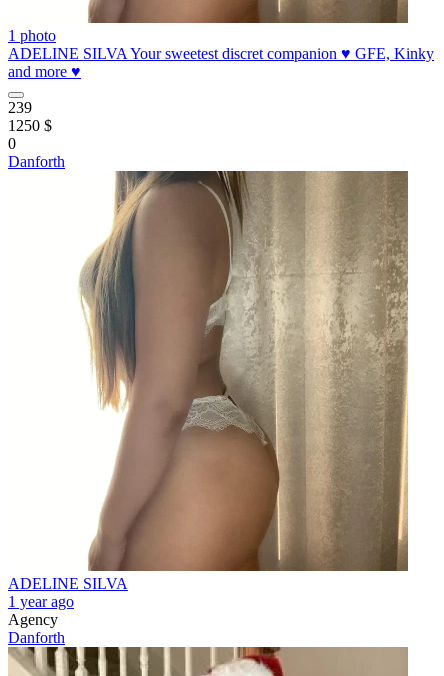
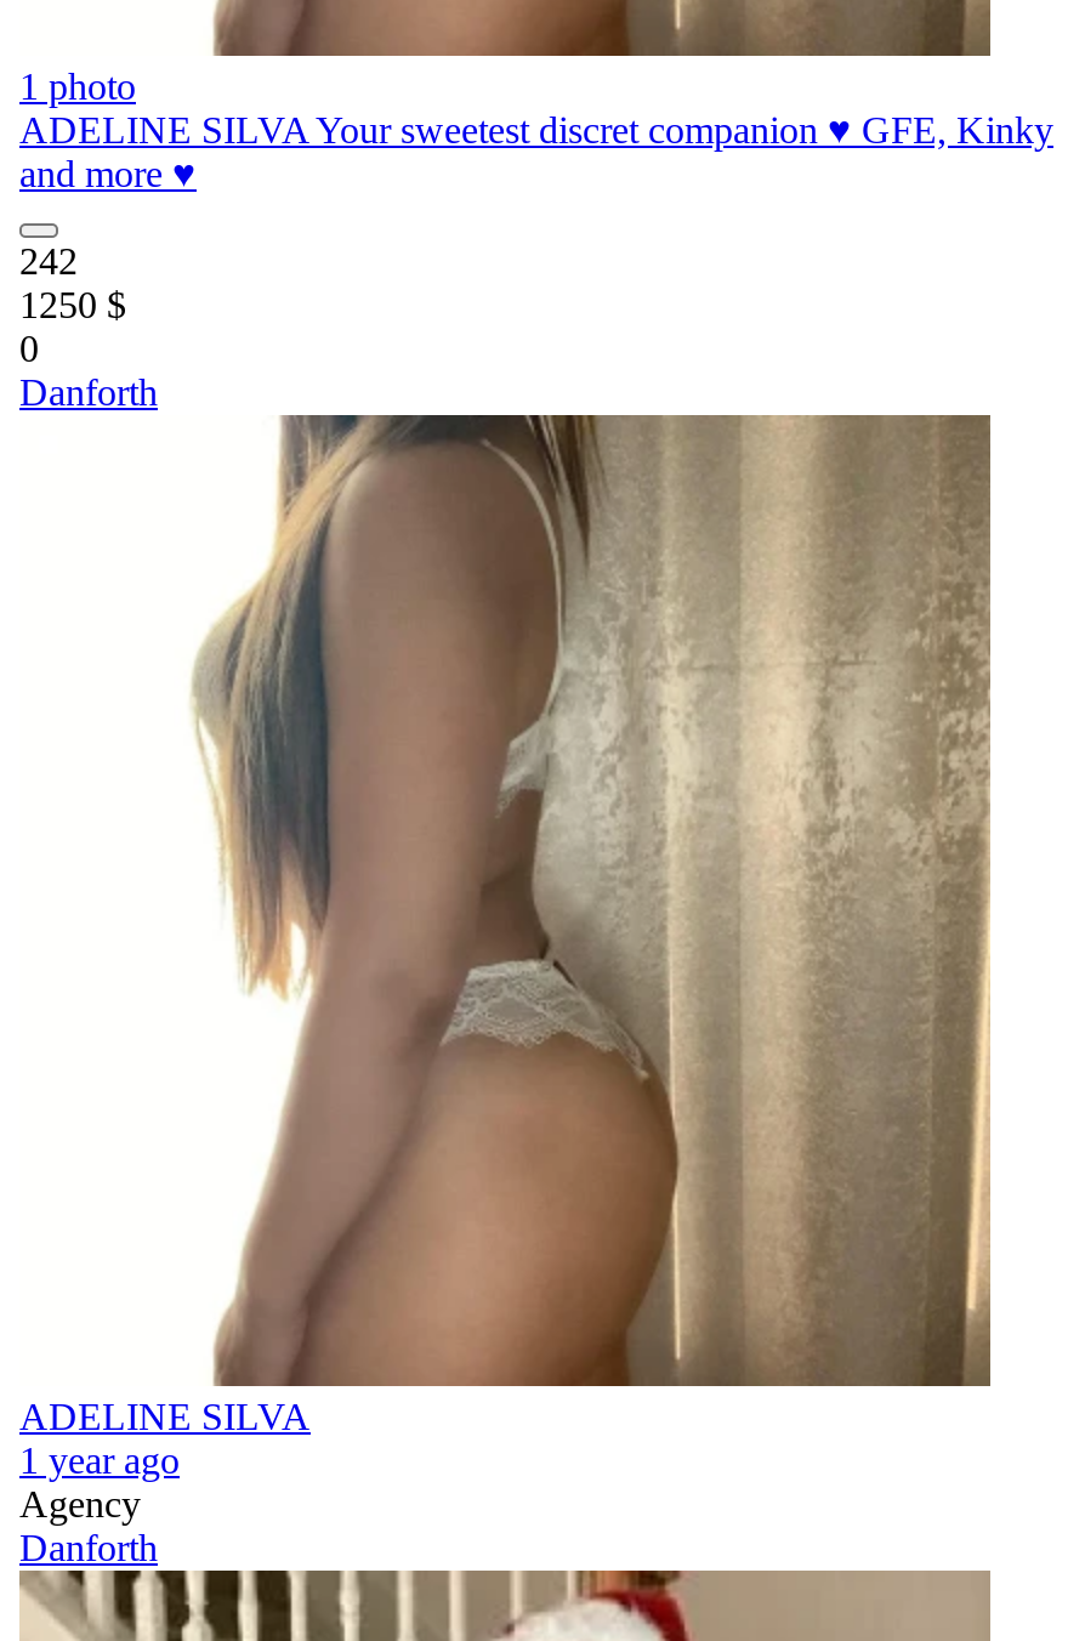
[8,99,32,116] 239 -> [19,240,78,282] 242

